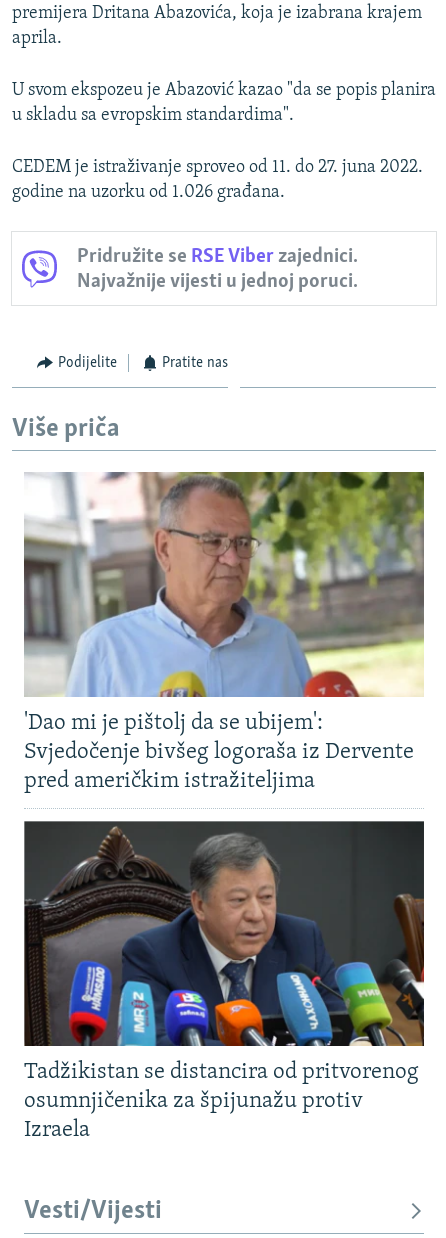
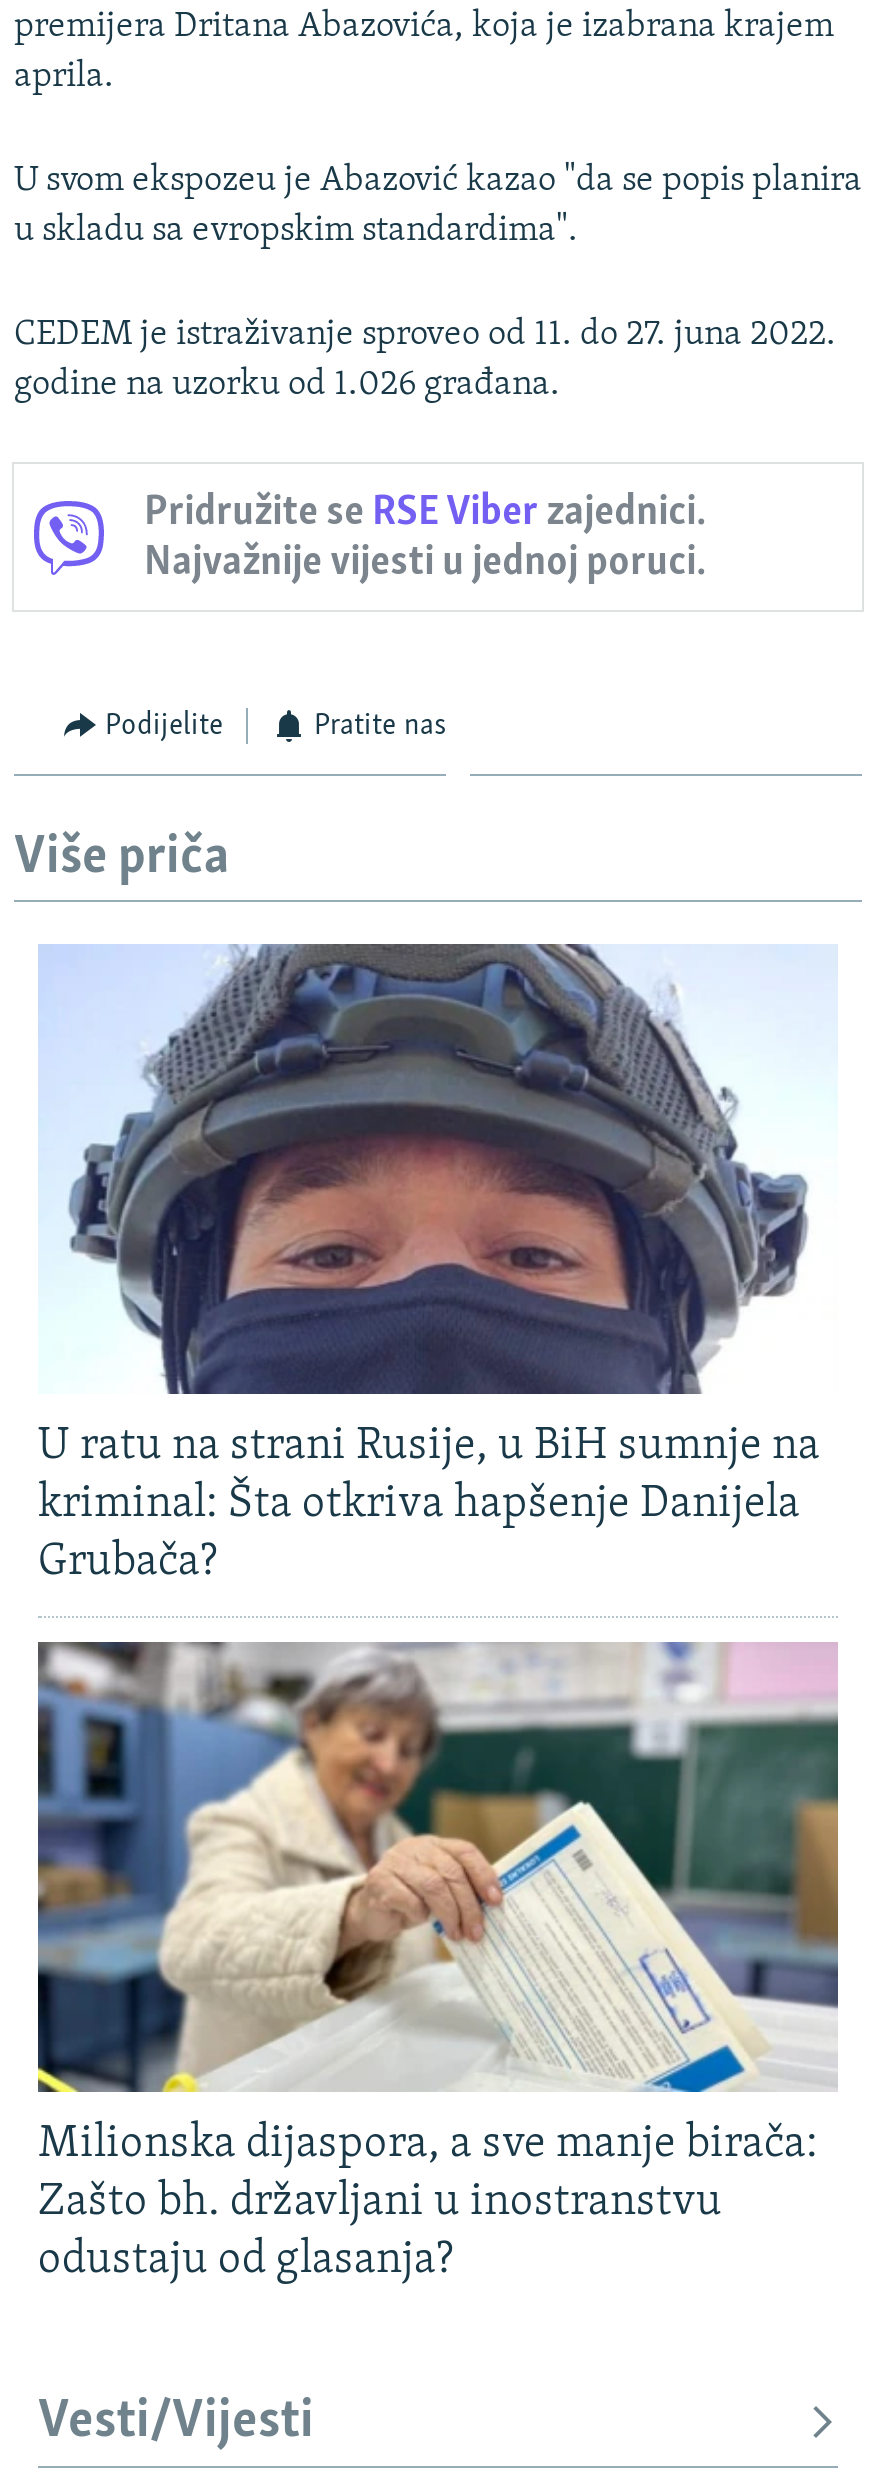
[23,471,425,793] [image] | 'Dao mi je pištolj da se ubijem': | Svjedočenje bivšeg logoraša iz Dervente | pred američkim istražiteljima -> [38,942,838,1586] [image] | U ratu na strani Rusije, u BiH sumnje na | kriminal: Šta otkriva hapšenje Danijela | Grubača?
[23,821,425,1142] [image] | Tadžikistan se distancira od pritvorenog | osumnjičenika za špijunažu protiv | Izraela -> [36,1642,840,2284] [image] | Milionska dijaspora, a sve manje birača: | Zašto bh. državljani u inostranstvu | odustaju od glasanja?

